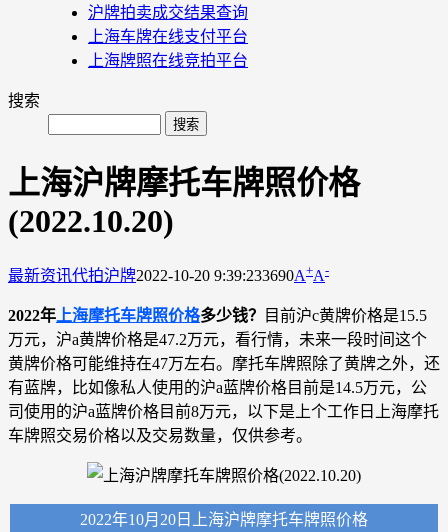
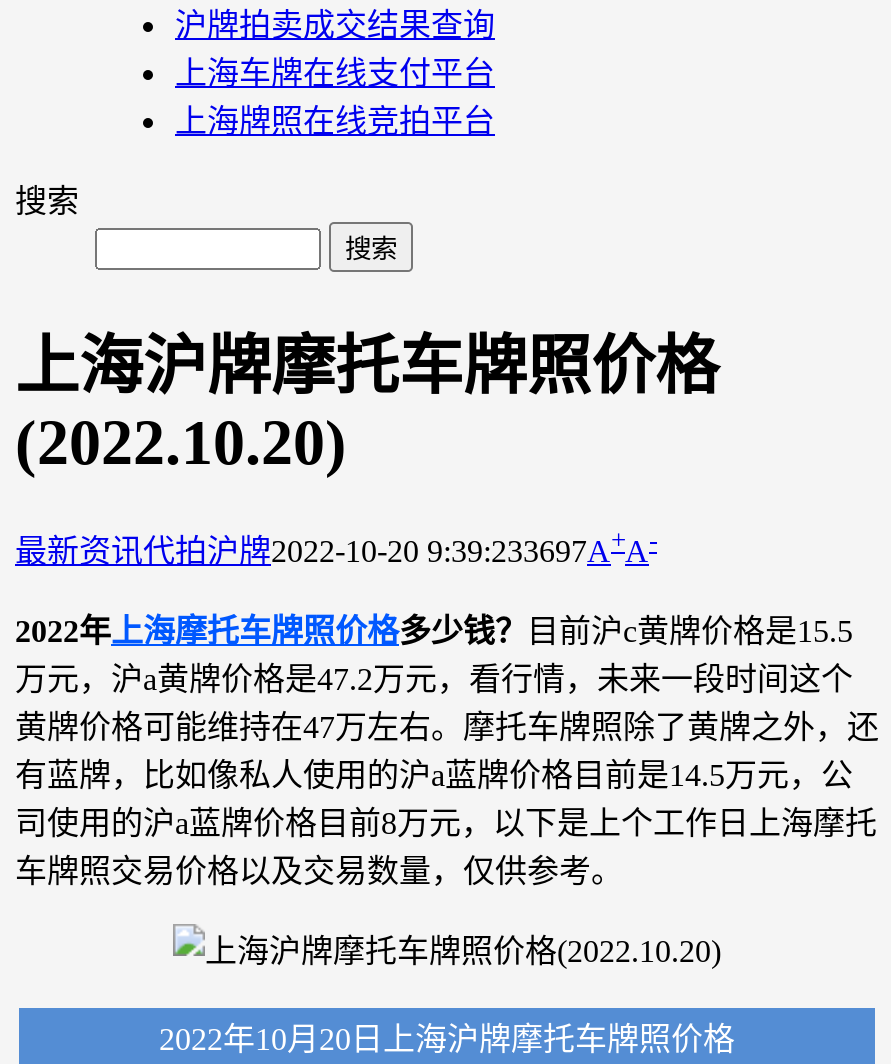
[8,262,329,284] 最新资讯代拍沪牌2022-10-20 9:39:233690A+A- -> [15,525,657,568] 最新资讯代拍沪牌2022-10-20 9:39:233697A+A-

